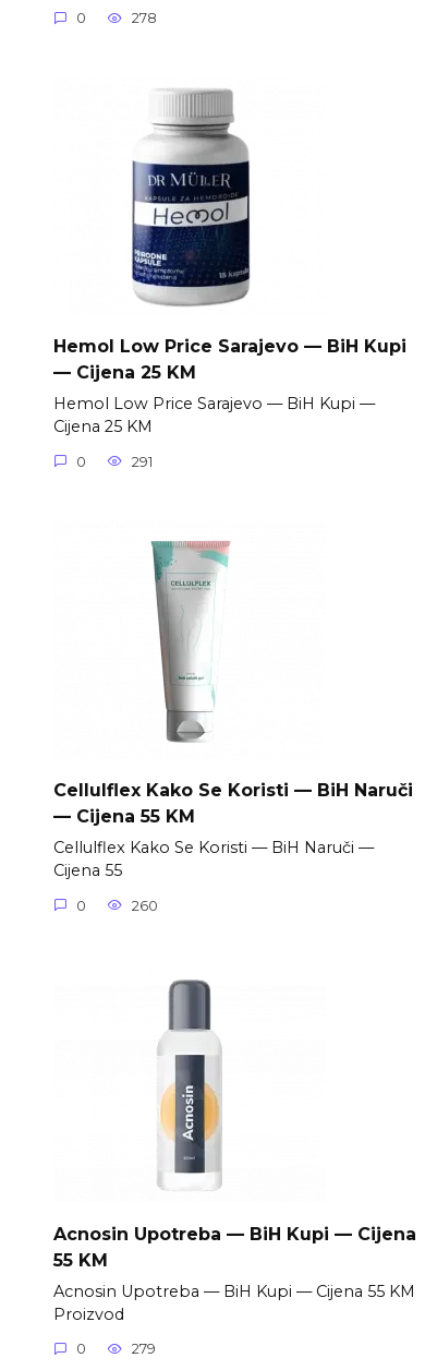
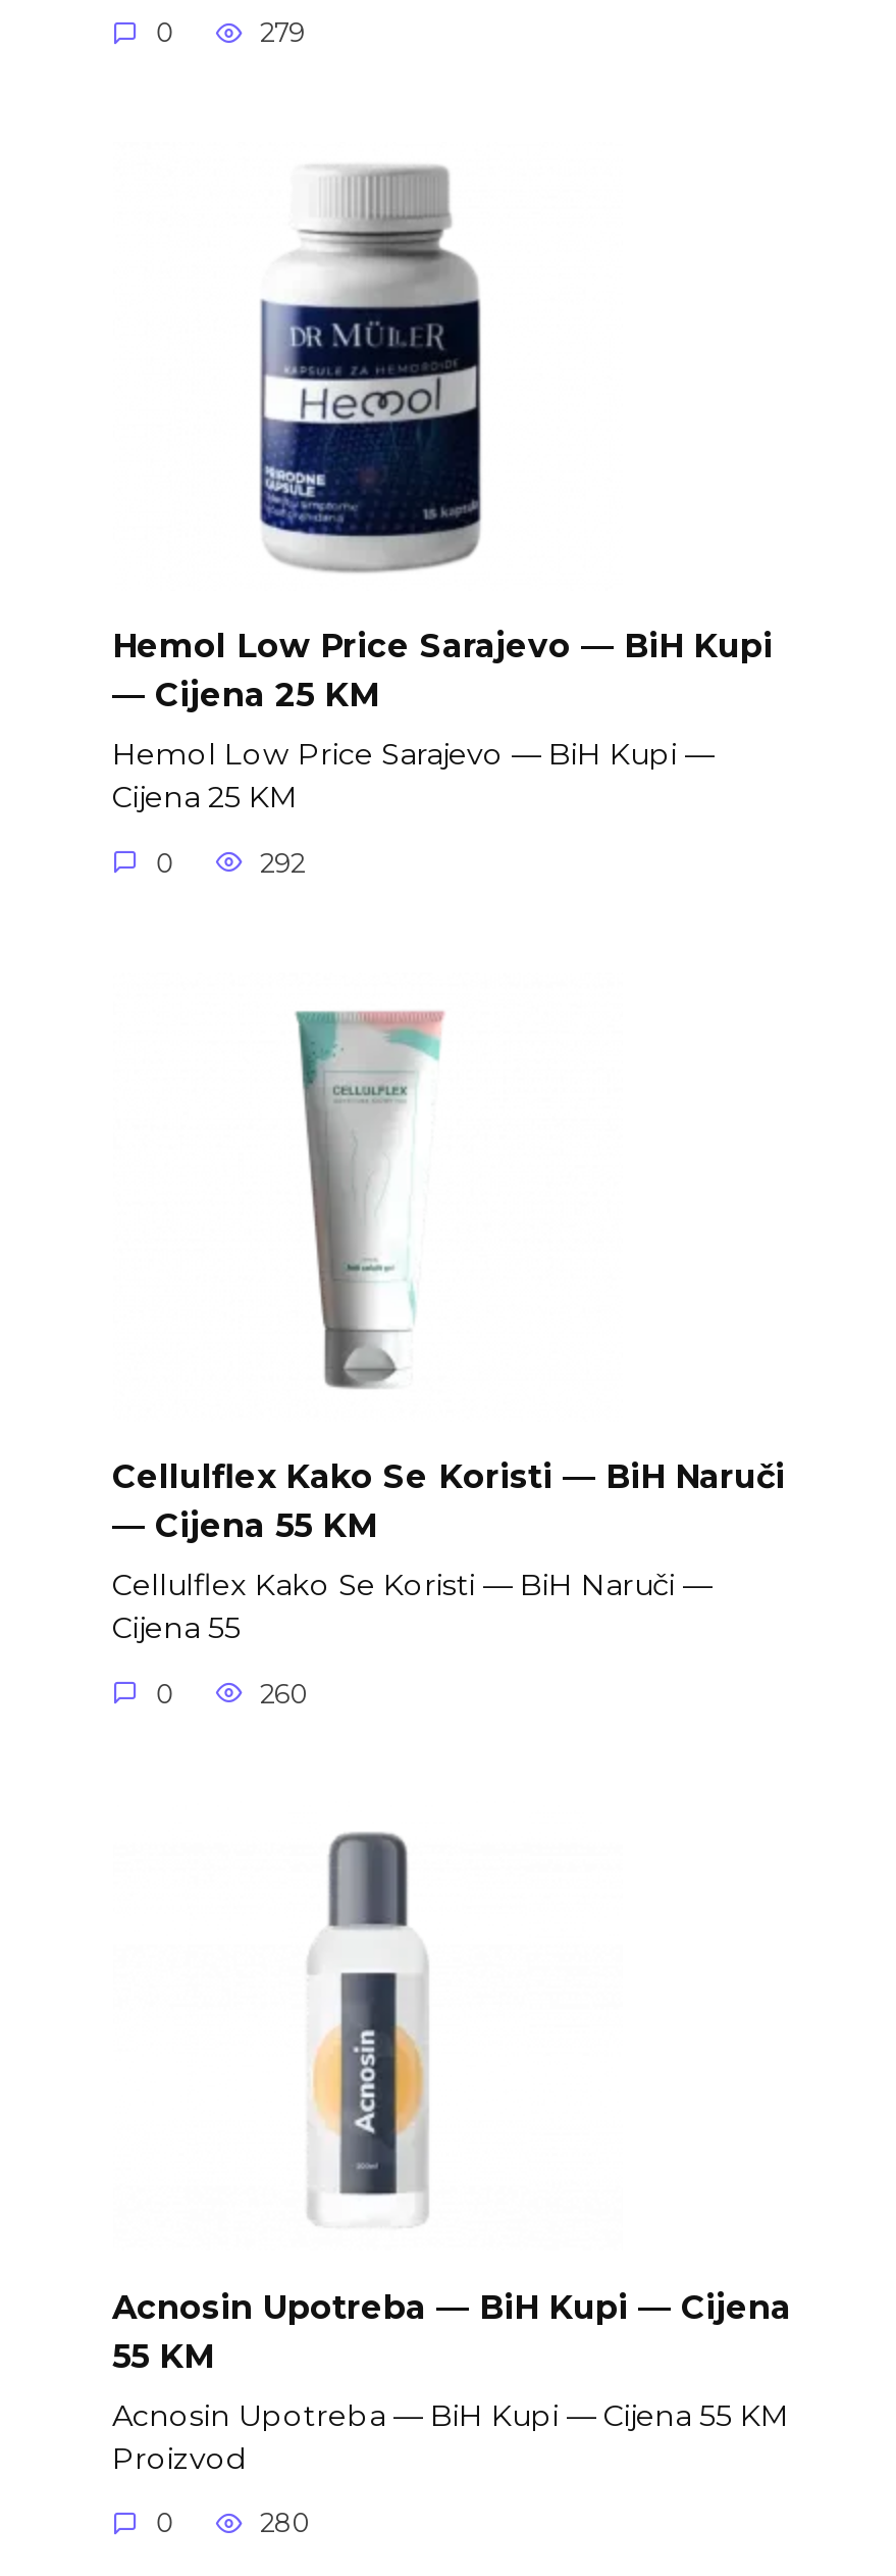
[132,10,157,26] 278 -> [260,18,305,48] 279
[132,454,153,470] 291 -> [260,848,305,878] 292
[132,1341,156,1357] 279 -> [260,2508,311,2539] 280

